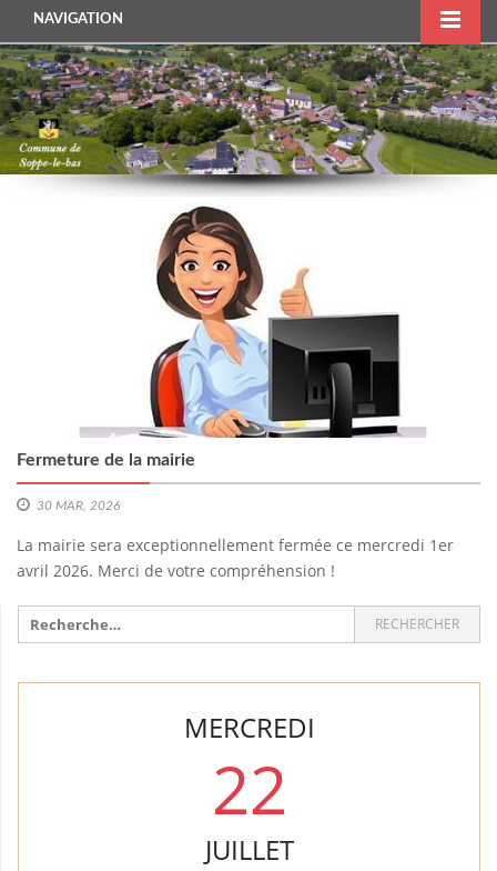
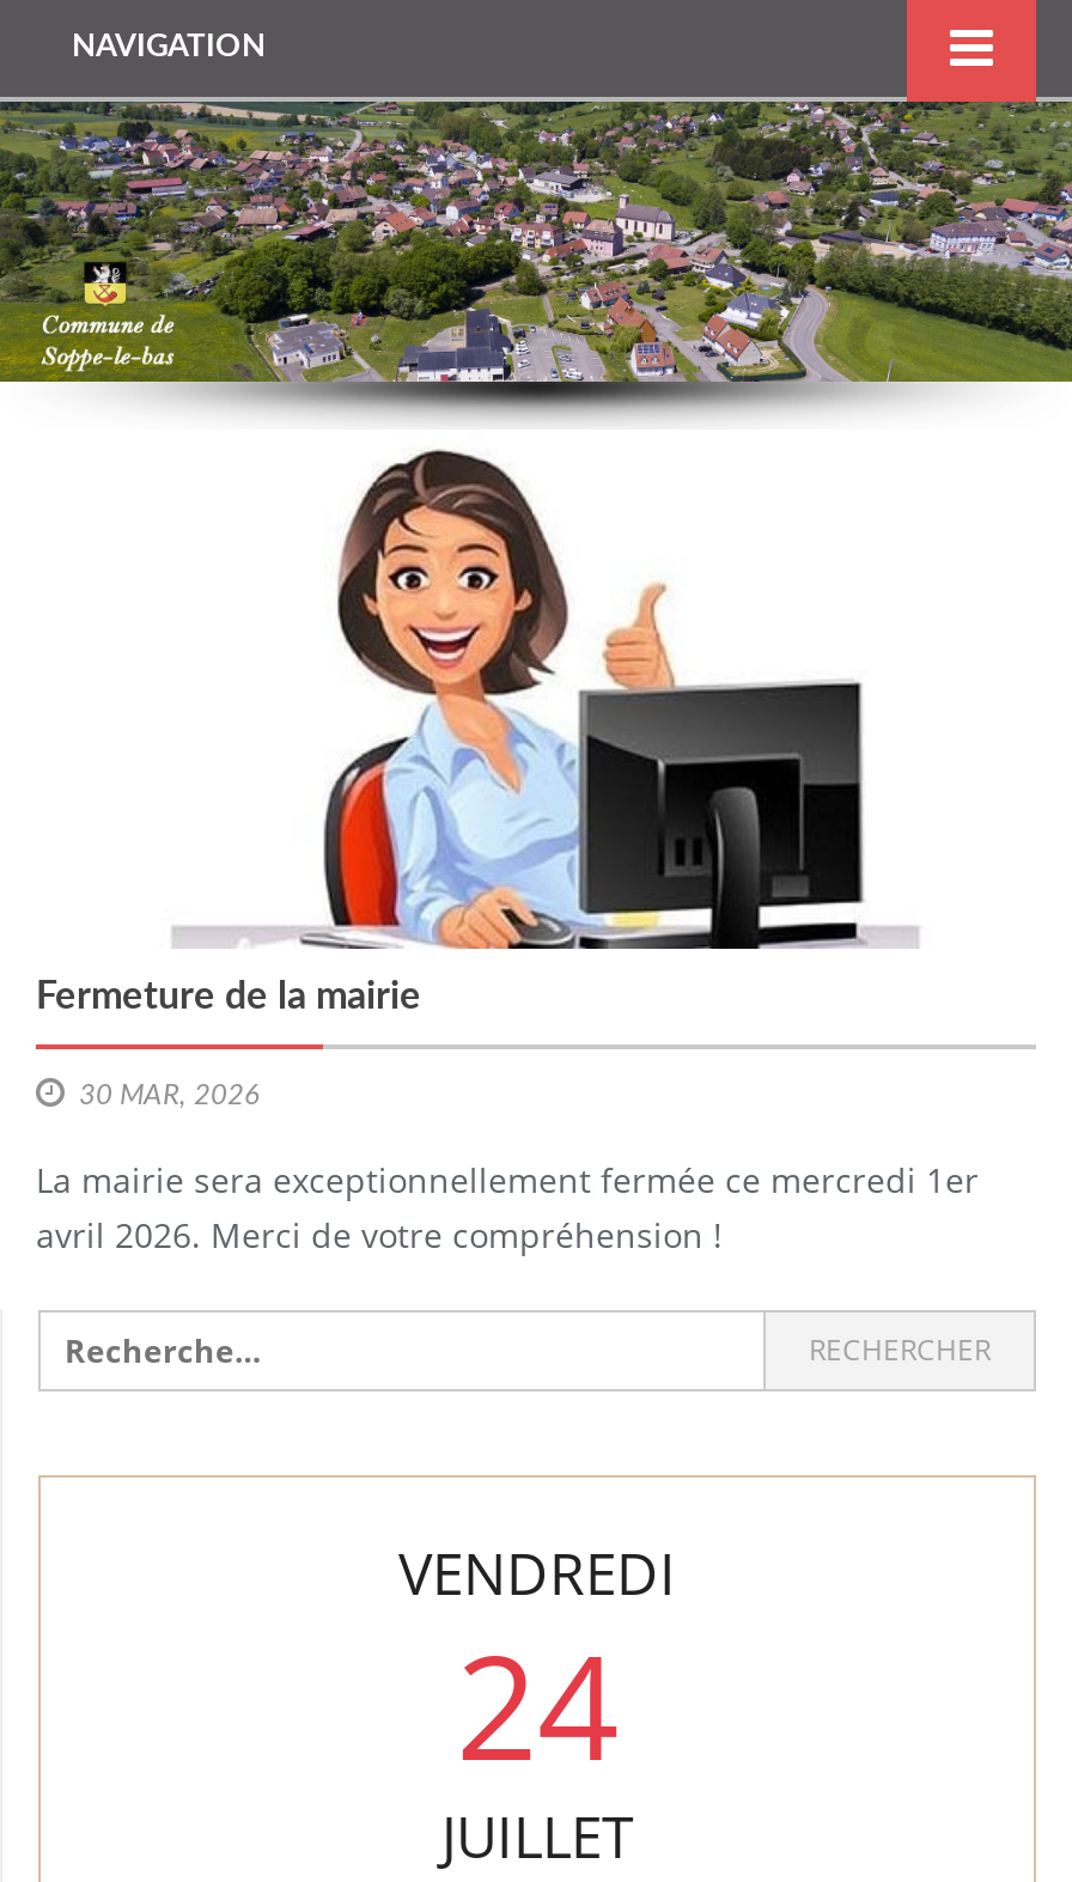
[184,709,315,835] MERCREDI | 22 -> [398,1534,676,1804] VENDREDI | 24

